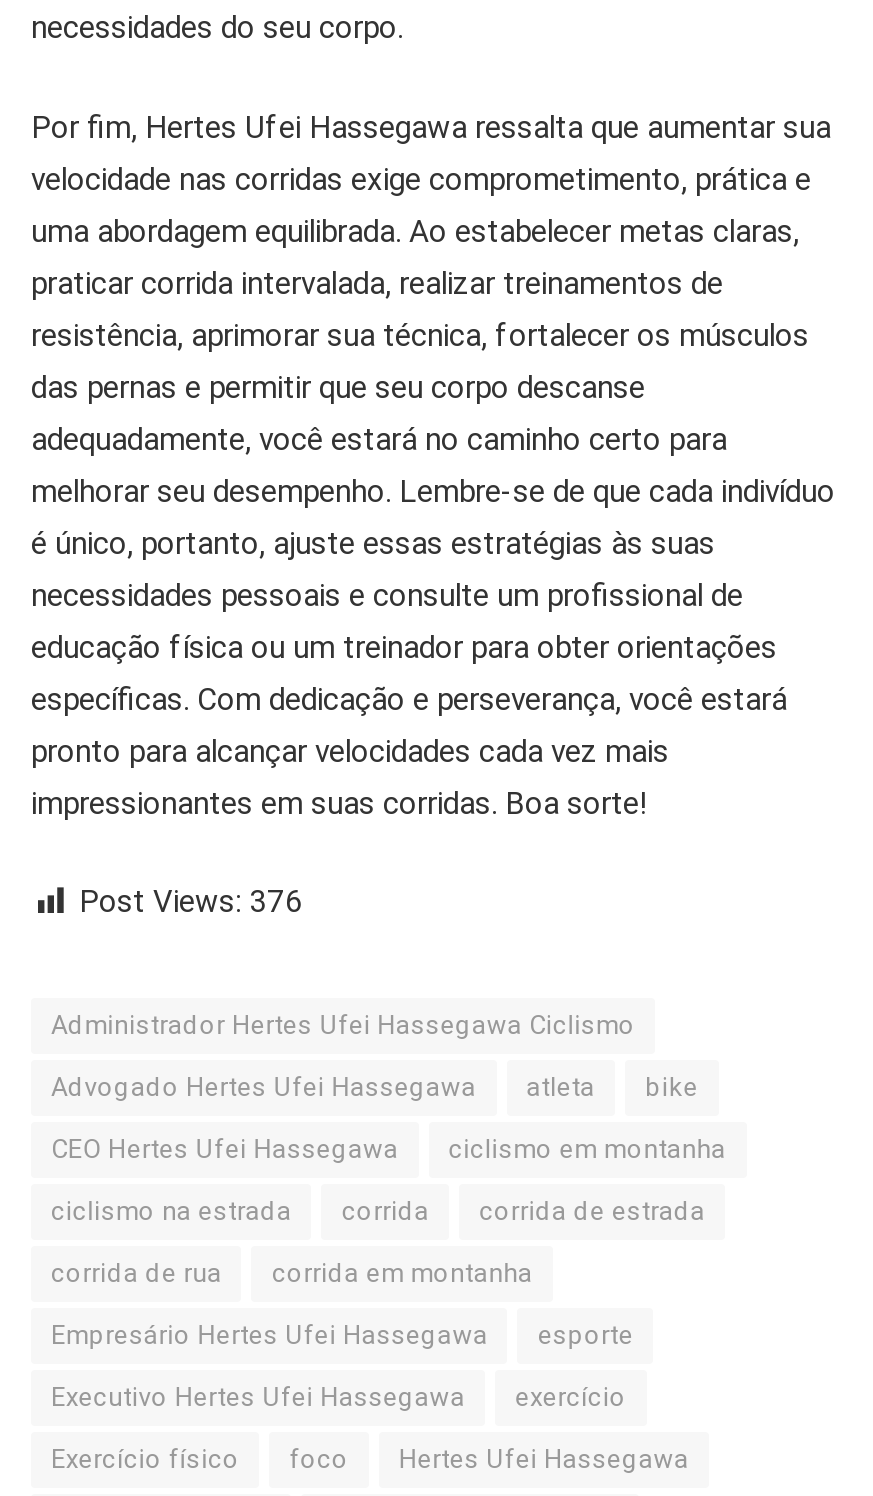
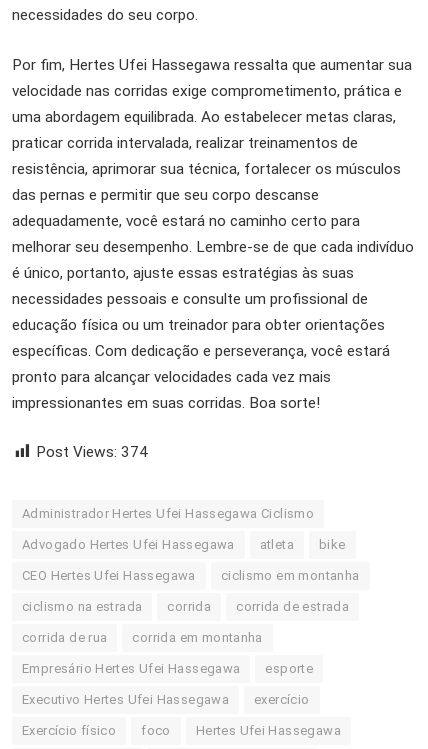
[79,885,303,921] Post Views: 376 -> [36,443,148,461] Post Views: 374

